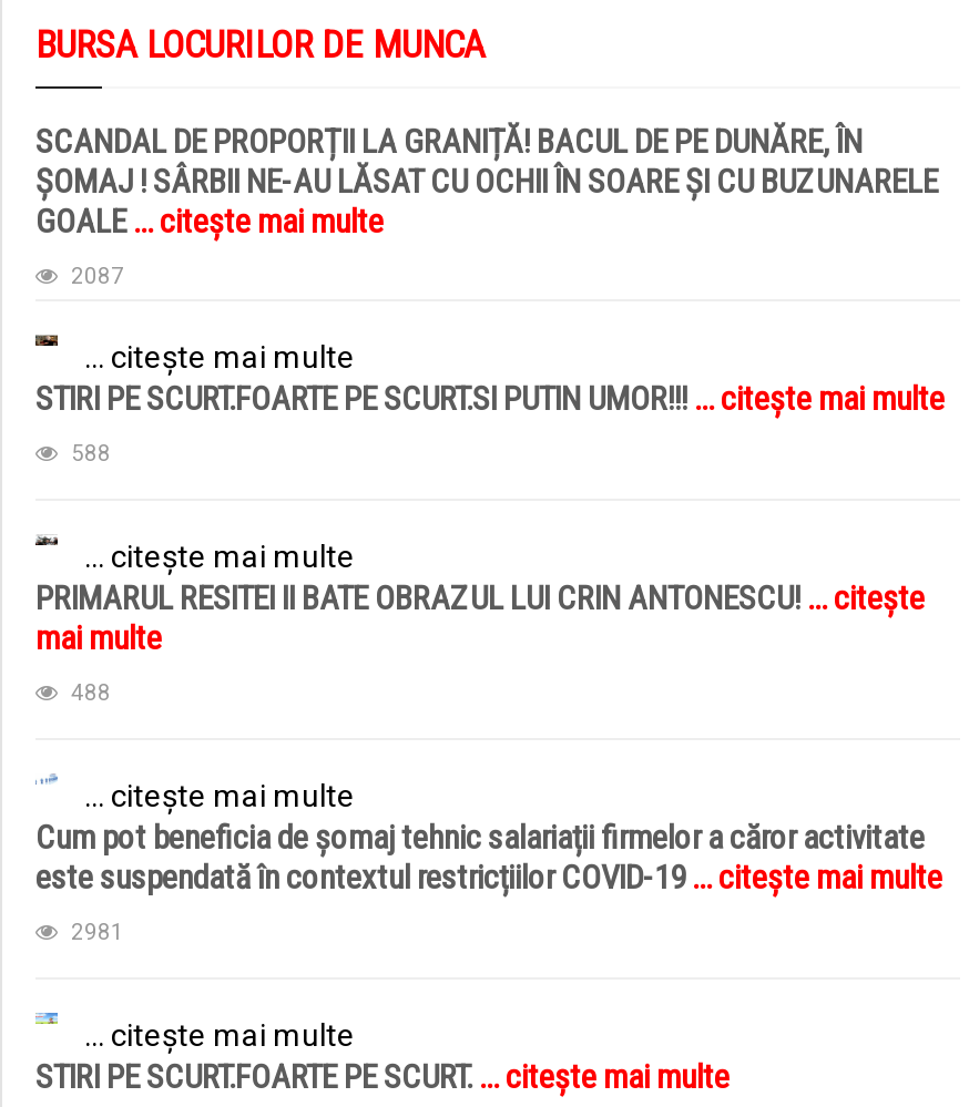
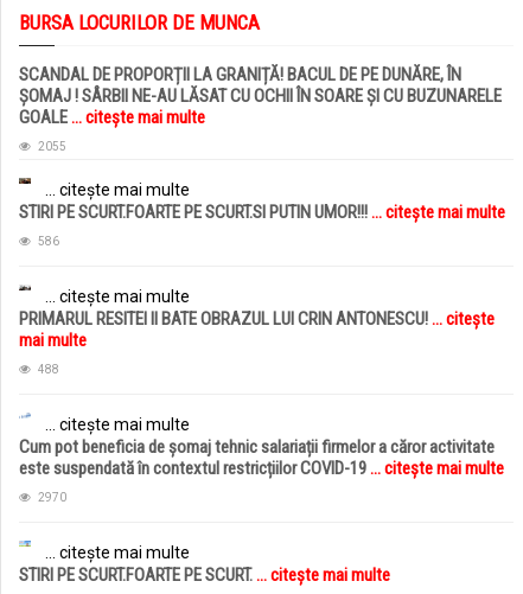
[71,264,124,288] 2087 -> [38,140,66,153] 2055
[71,441,111,465] 588 -> [38,235,59,248] 586
[71,920,124,944] 2981 -> [38,491,66,504] 2970

